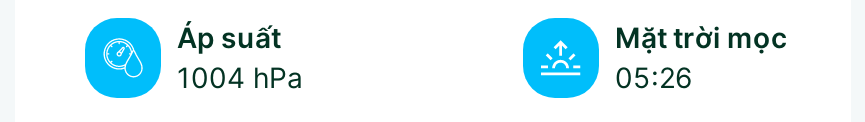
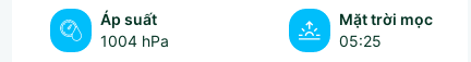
[615,60,693,94] 05:26 -> [339,32,382,50] 05:25

